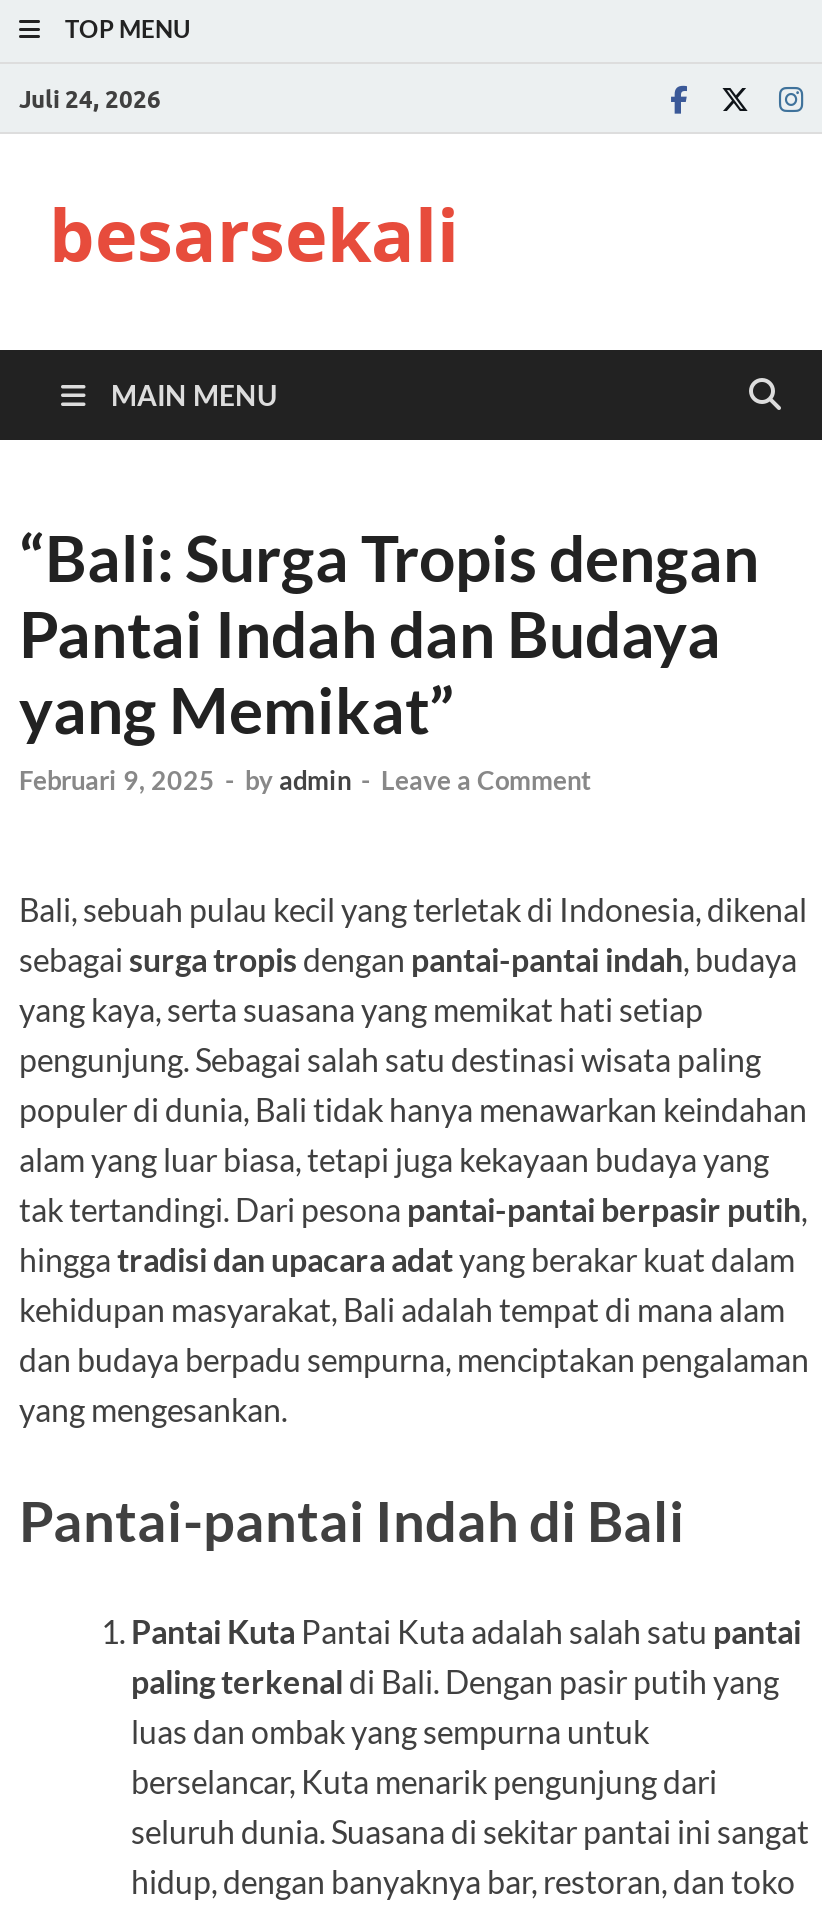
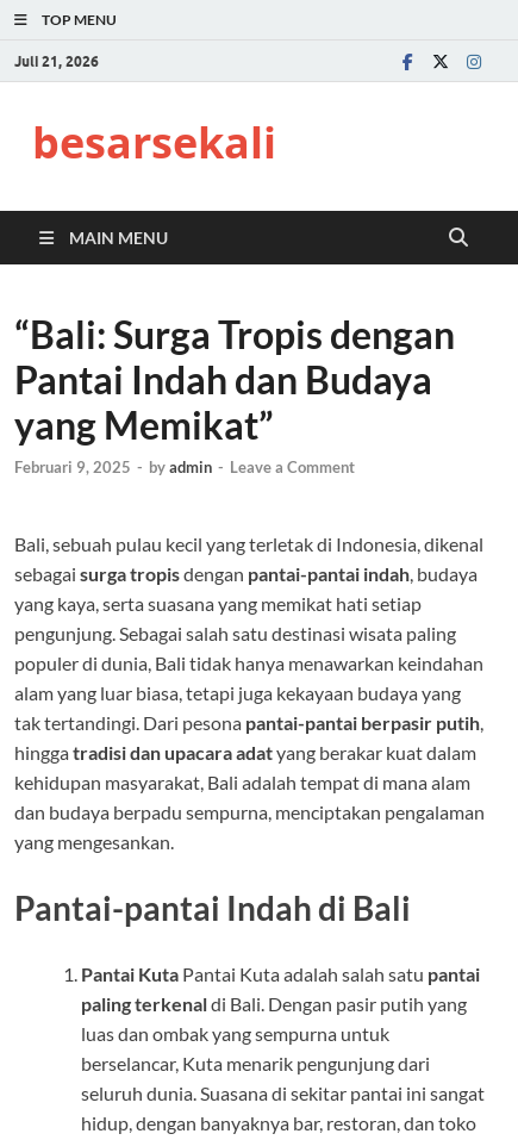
[19,83,161,113] Juli 24, 2026 -> [14,52,99,70] Juli 21, 2026

